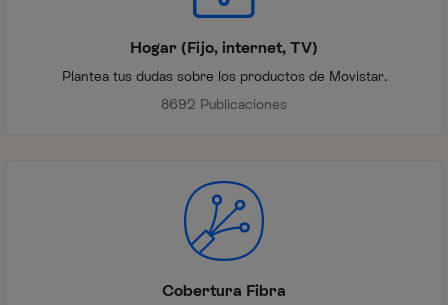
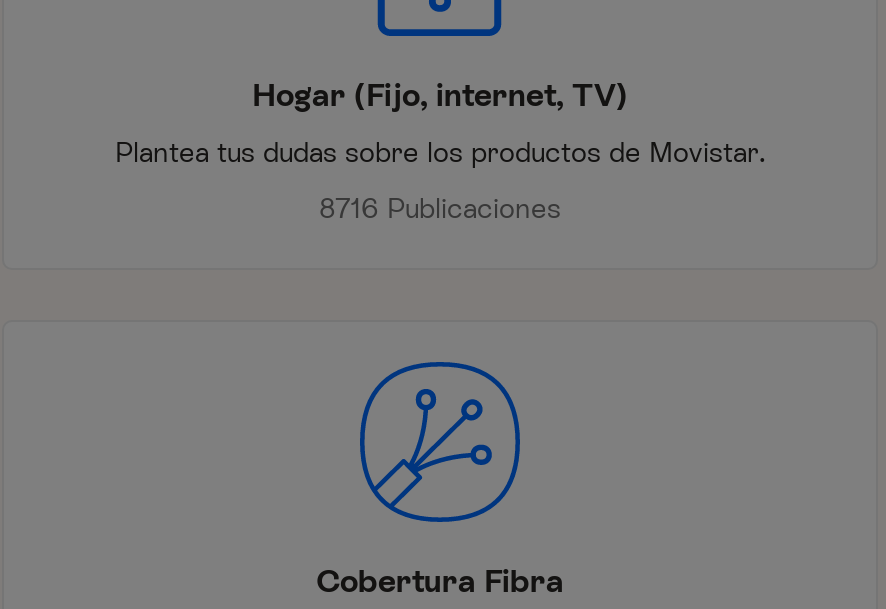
[161,96,287,113] 8692 Publicaciones -> [319,192,561,226] 8716 Publicaciones

